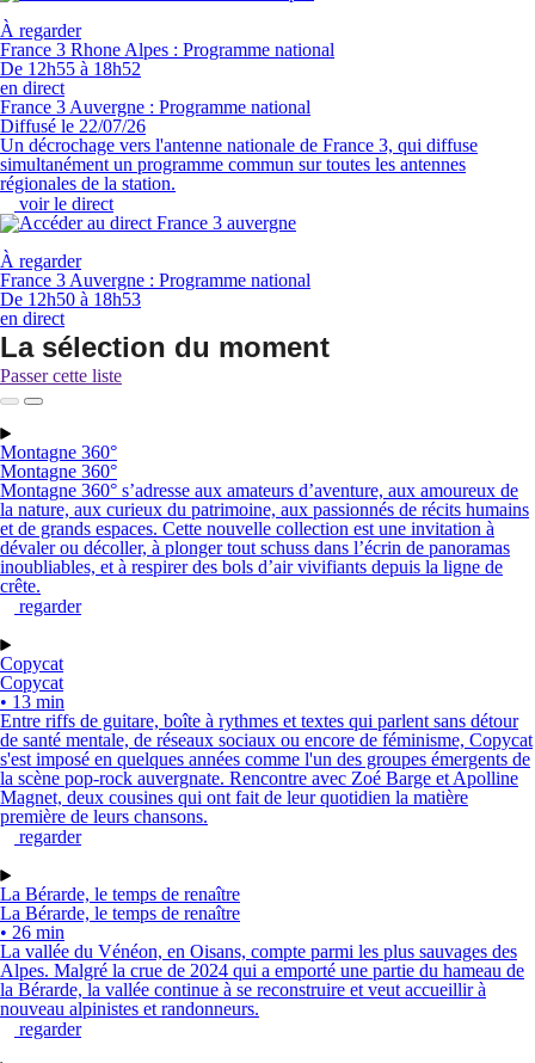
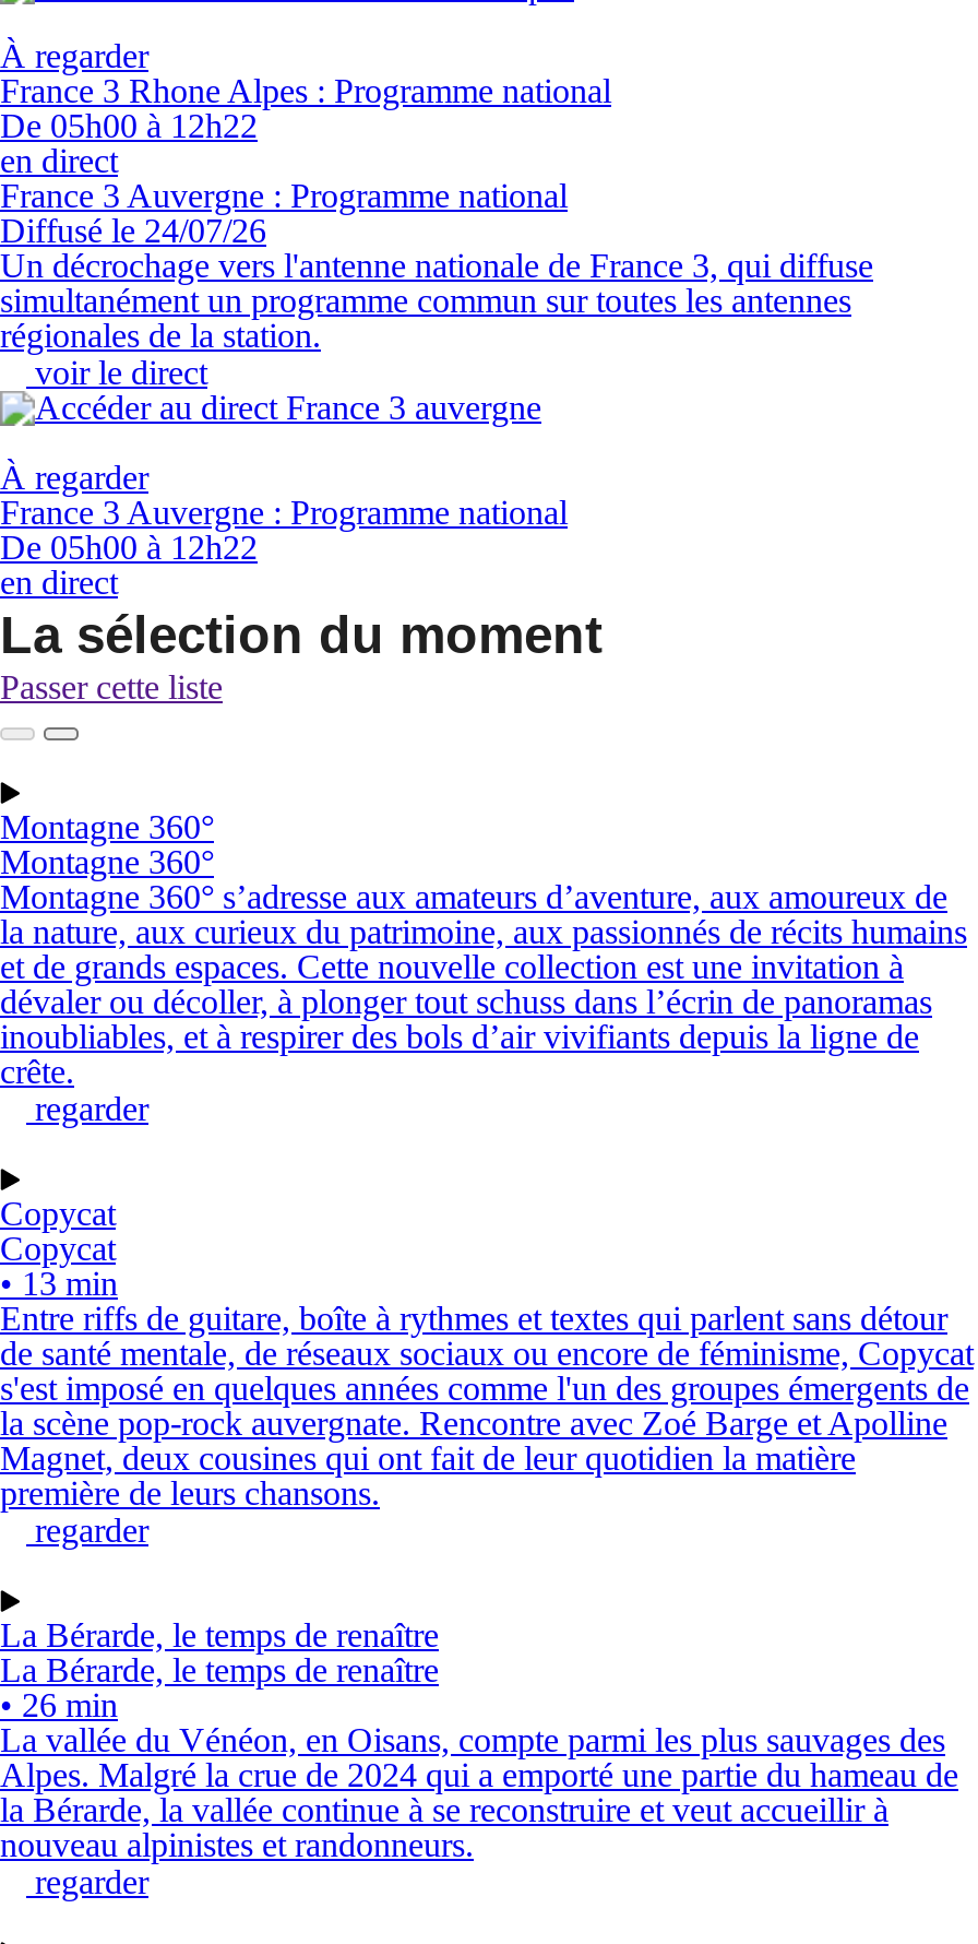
[0,59,141,79] De 12h55 à 18h52 -> [0,107,258,144] De 05h00 à 12h22
[0,116,146,136] Diffusé le 22/07/26 -> [0,212,266,249] Diffusé le 24/07/26
[0,289,141,309] De 12h50 à 18h53 -> [0,529,258,566] De 05h00 à 12h22

